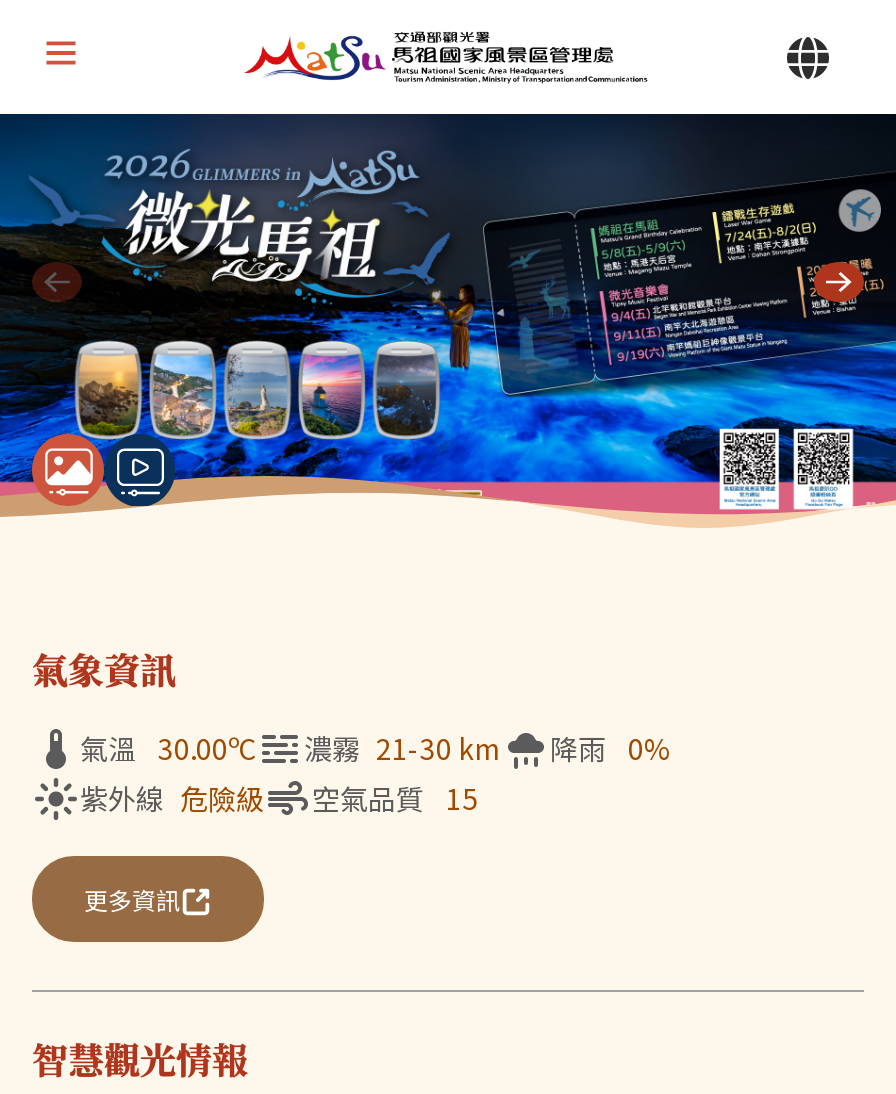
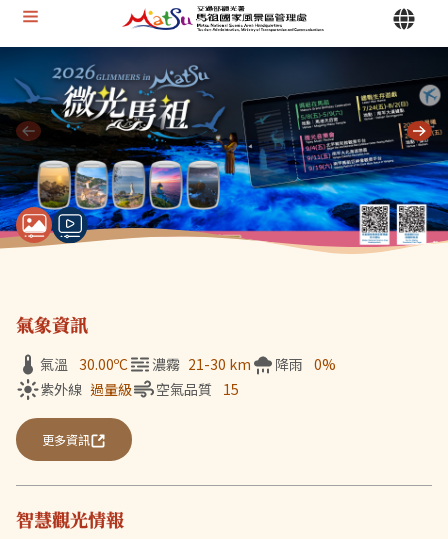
[80,778,264,818] 紫外線 危險級 -> [40,379,132,399] 紫外線 過量級

